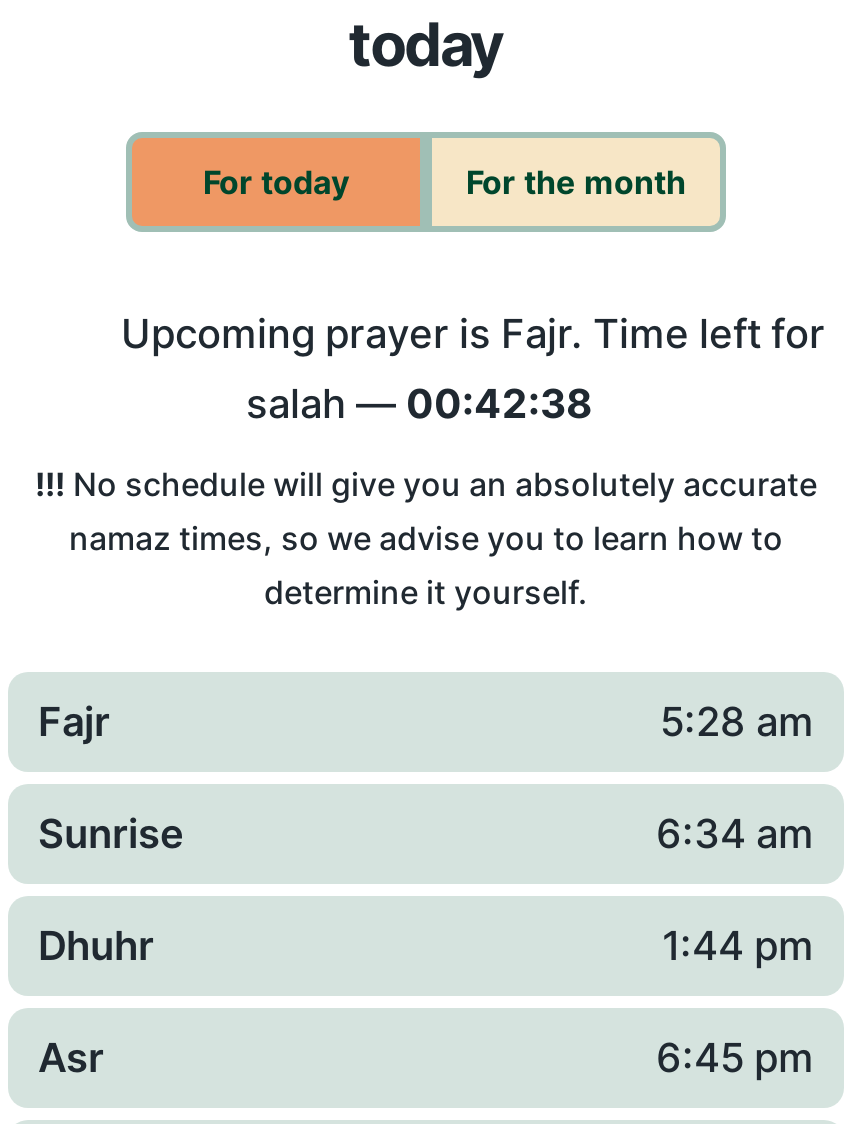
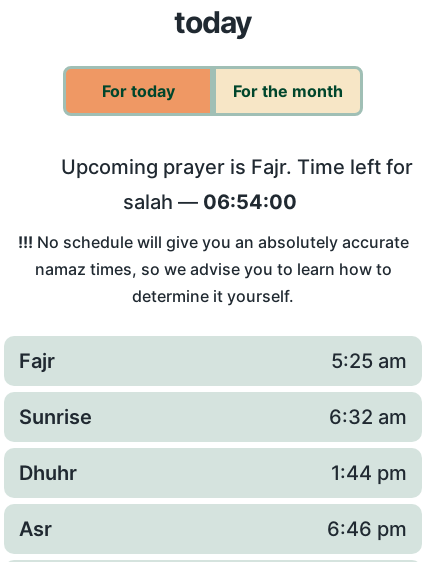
[246,380,592,428] salah — 00:42:38 -> [123,190,297,214] salah — 06:54:00
[660,698,814,746] 5:28 am -> [331,349,407,373] 5:25 am
[656,810,814,858] 6:34 am -> [329,405,407,429] 6:32 am
[656,1034,814,1082] 6:45 pm -> [327,517,407,541] 6:46 pm

